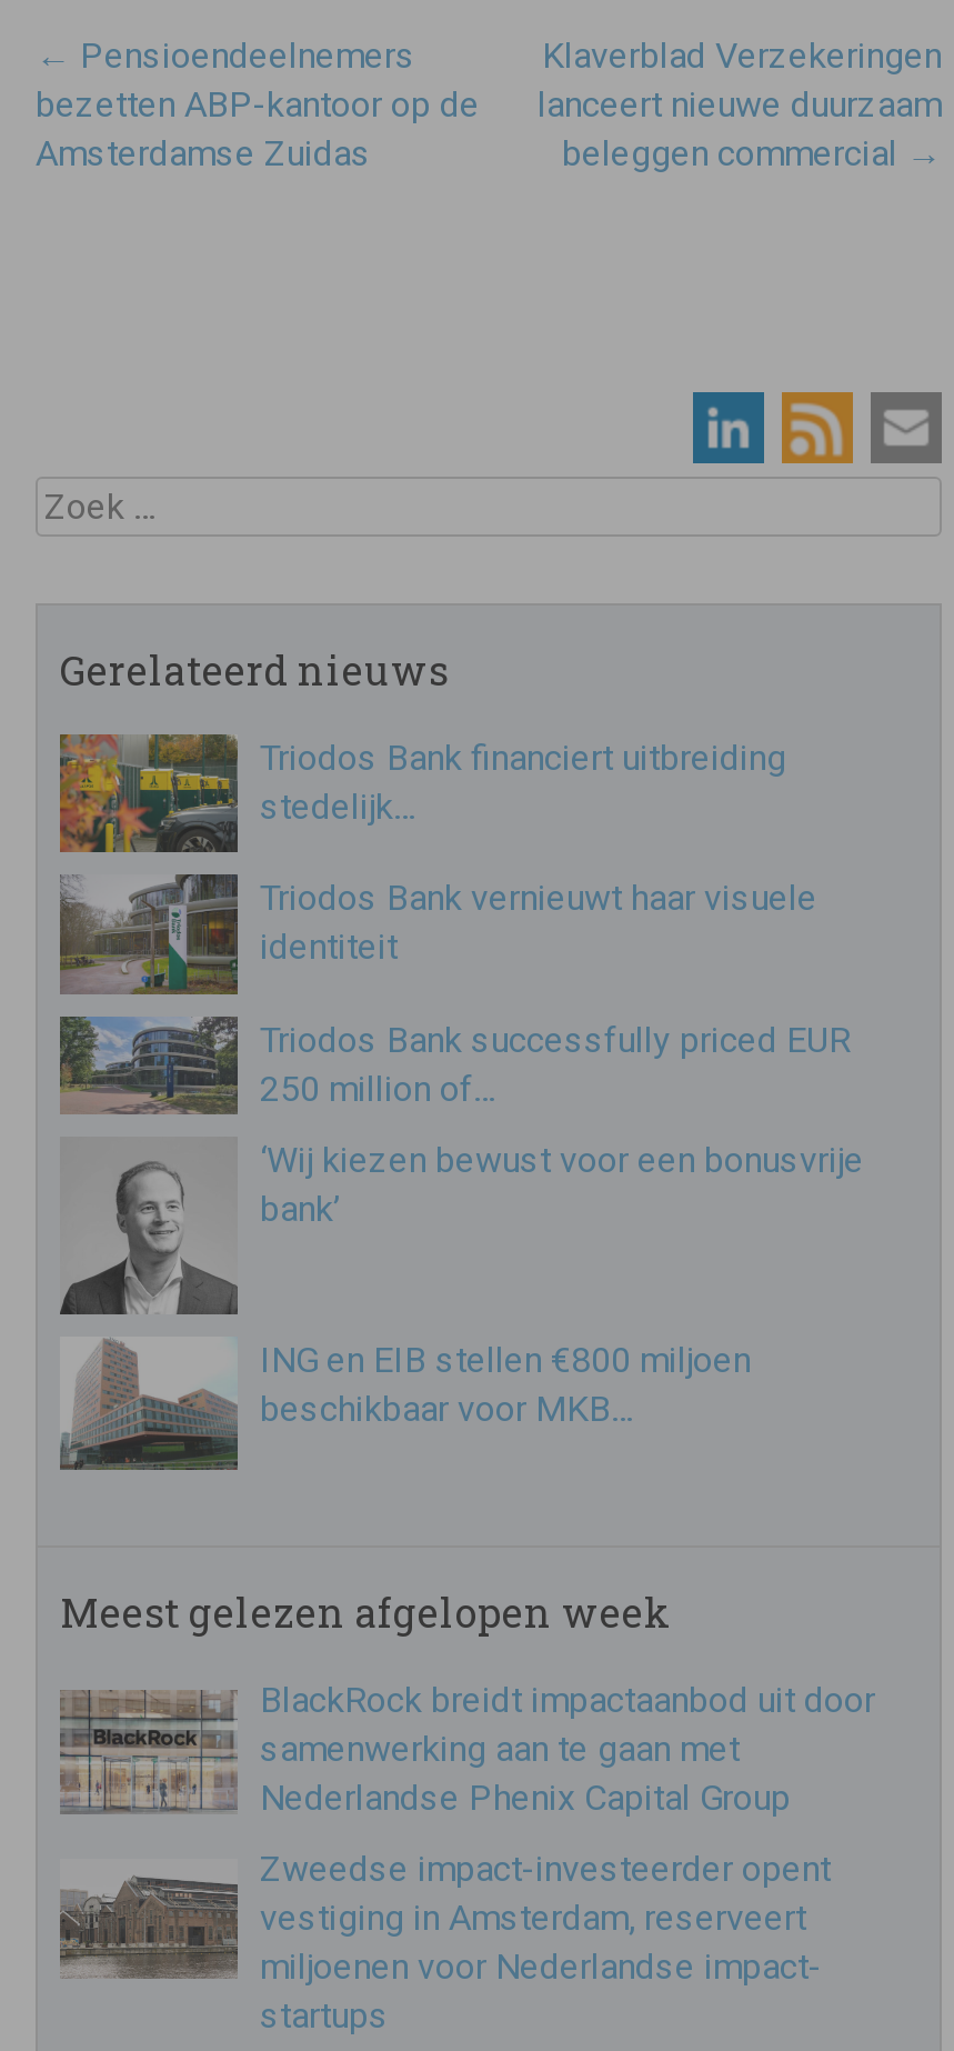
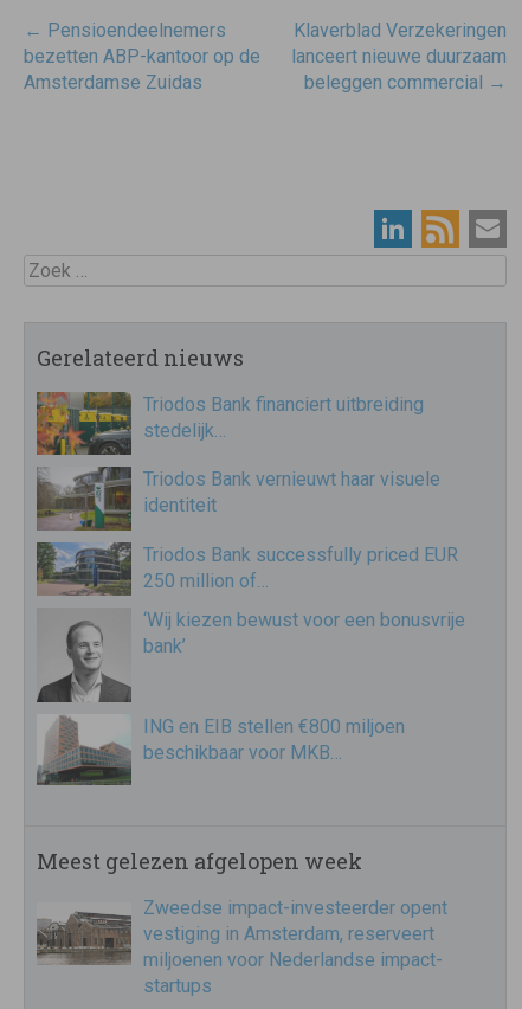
[58,1679,875,1819] [image] | BlackRock breidt impactaanbod uit door | samenwerking aan te gaan met | Nederlandse Phenix Capital Group -> none

